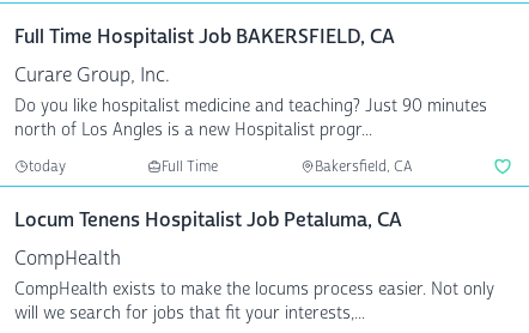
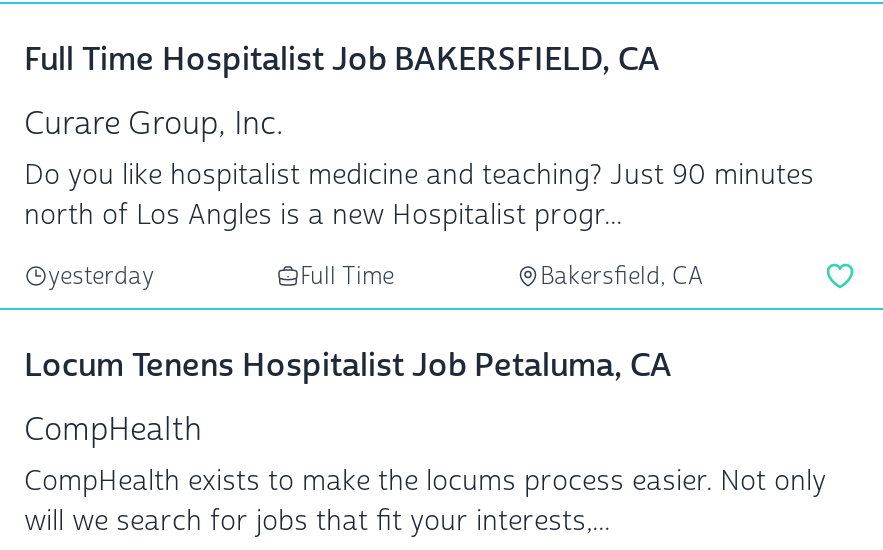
[29,157,66,176] today -> [48,260,154,292] yesterday

